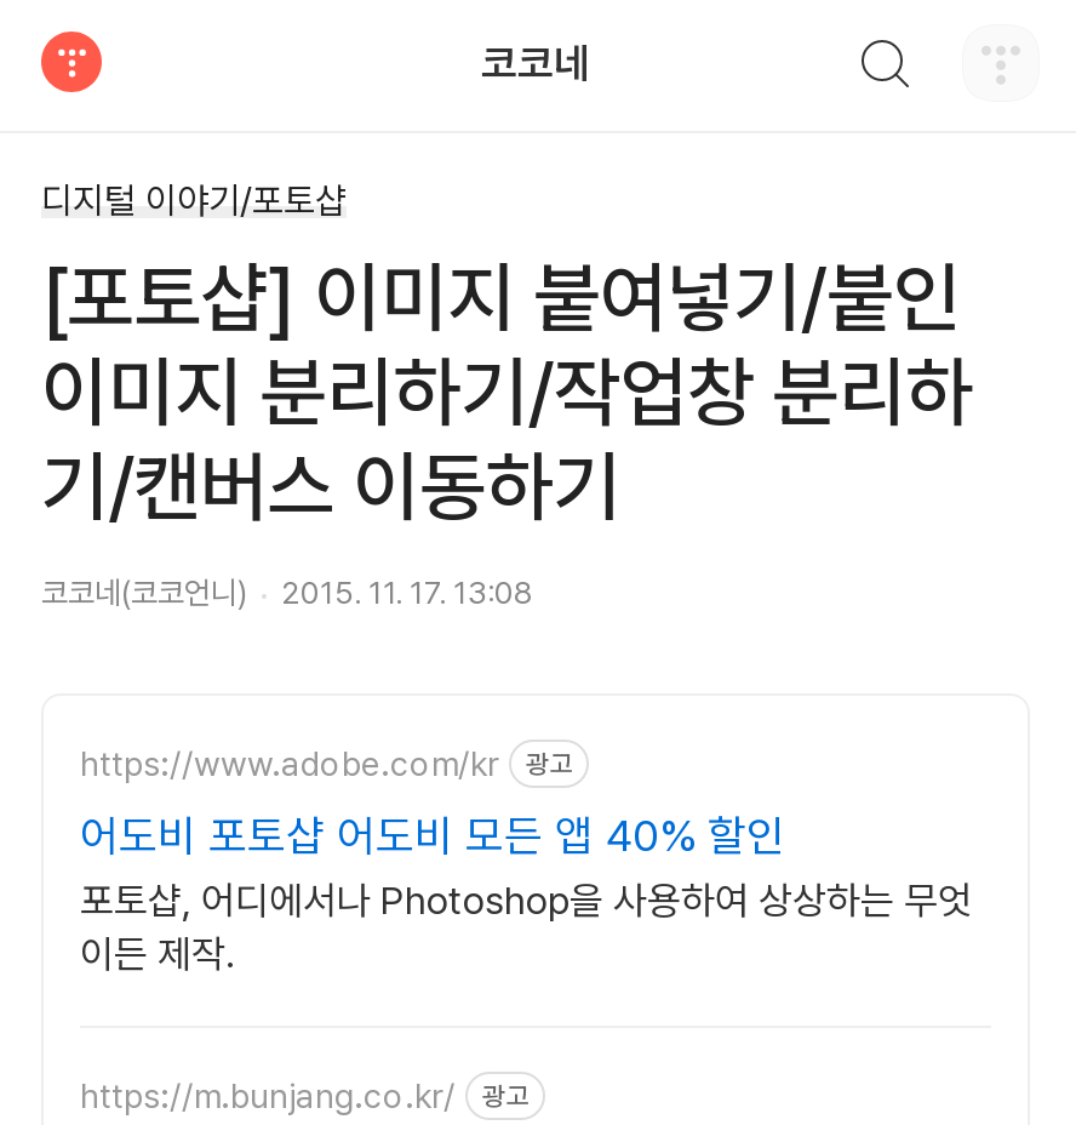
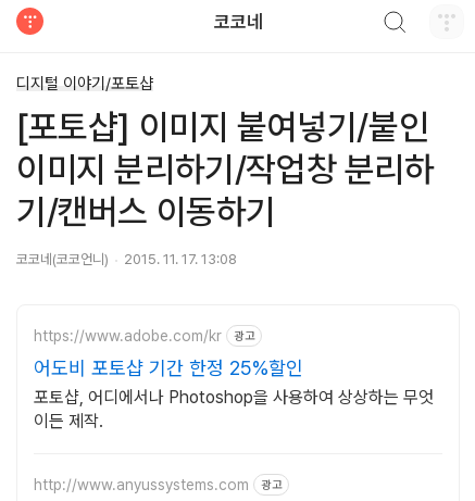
[80,810,785,861] 어도비 포토샵 어도비 모든 앱 40% 할인 -> [34,356,303,379] 어도비 포토샵 기간 한정 25%할인
[80,1075,456,1114] https://m.bunjang.co.kr/ -> [34,475,249,493] http://www.anyussystems.com

